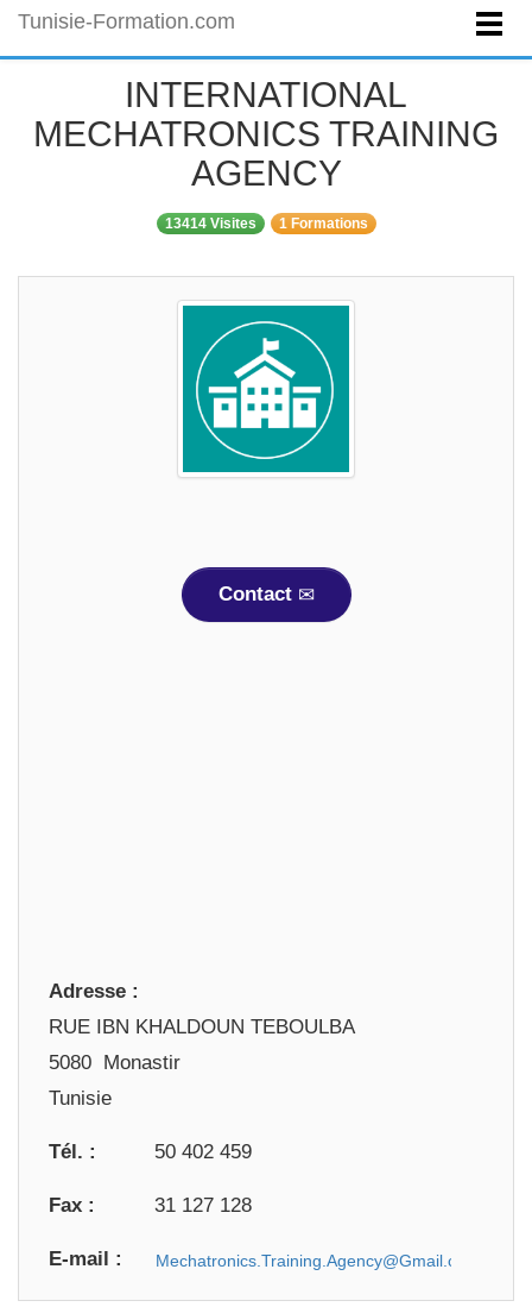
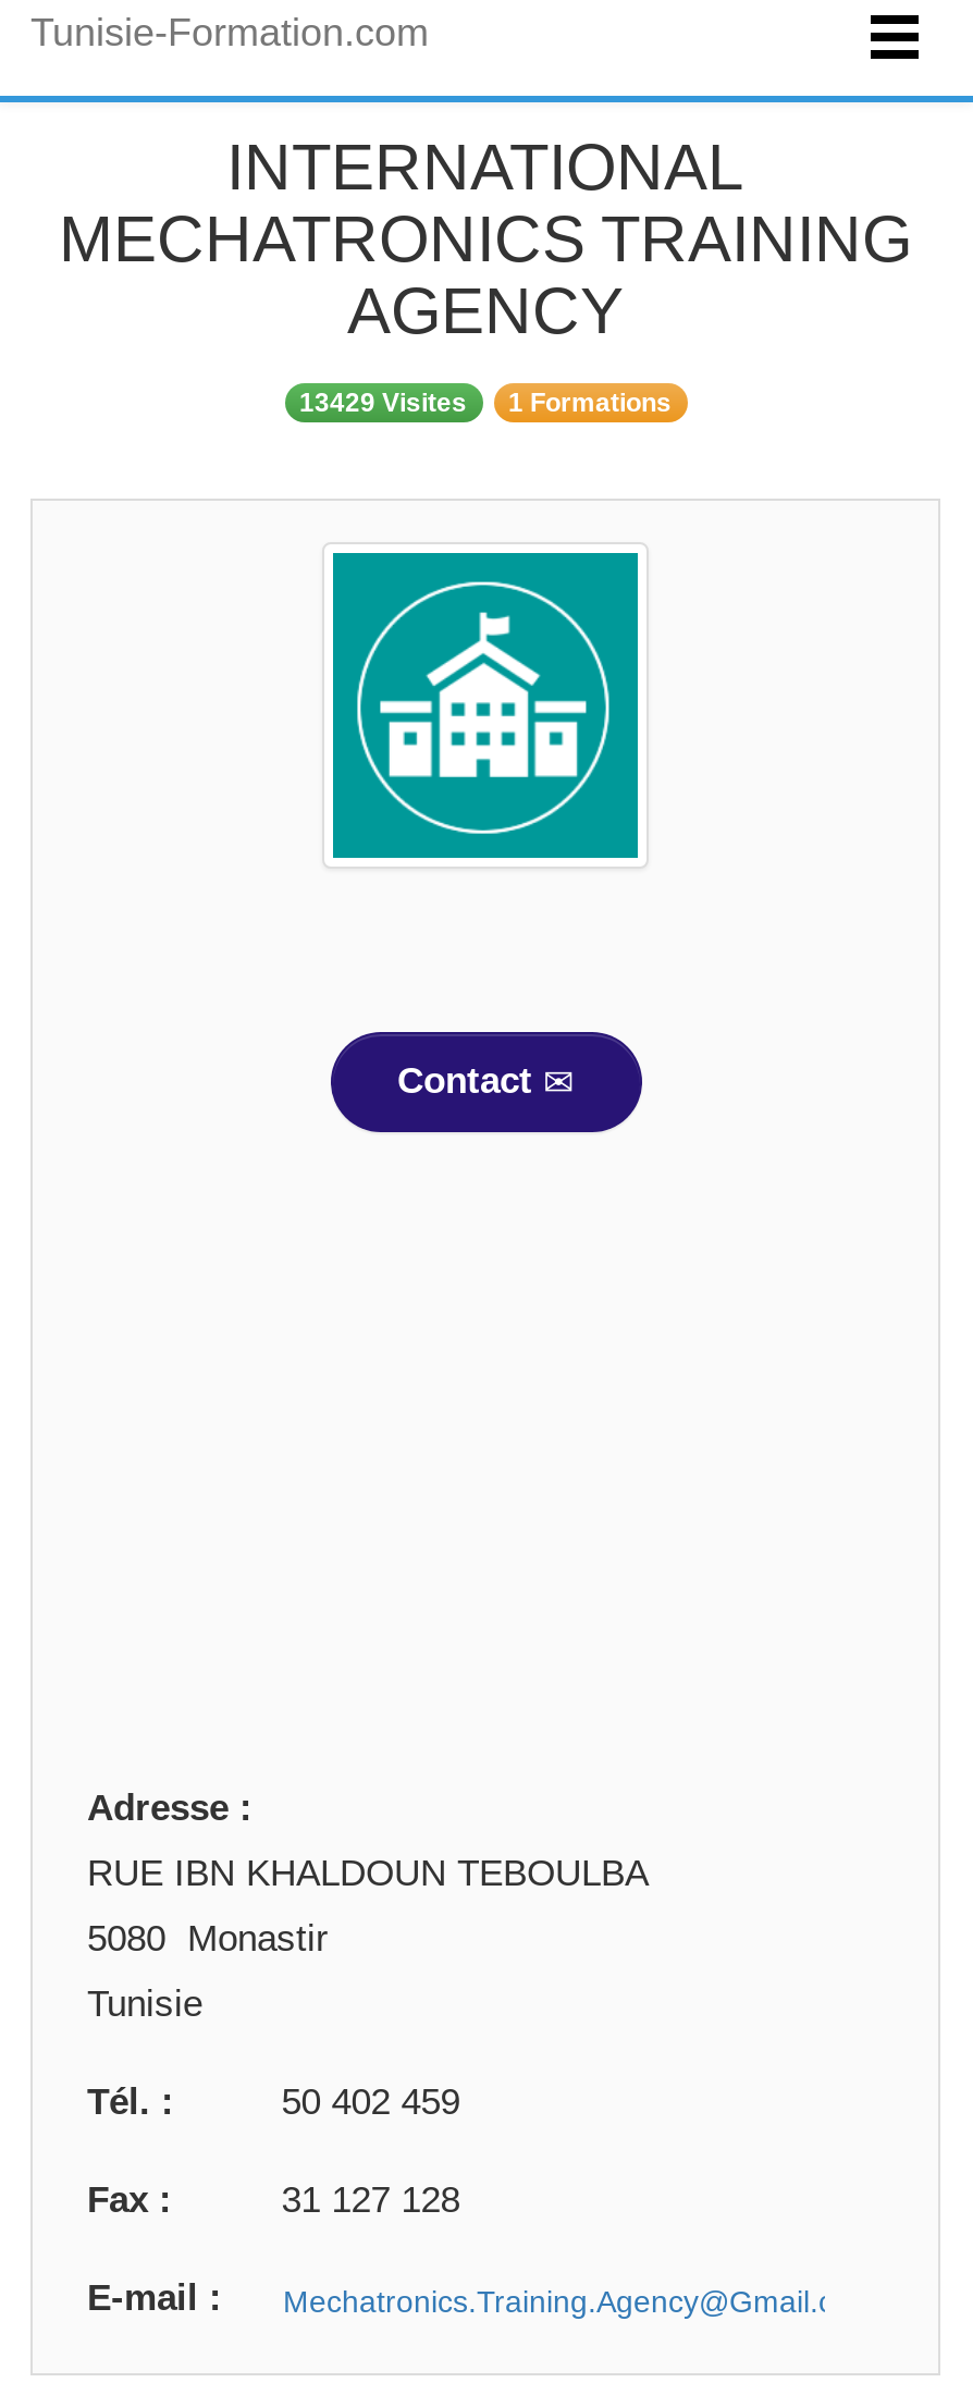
[164,215,368,232] 13414 Visites 1 Formations -> [299,388,672,418] 13429 Visites 1 Formations

